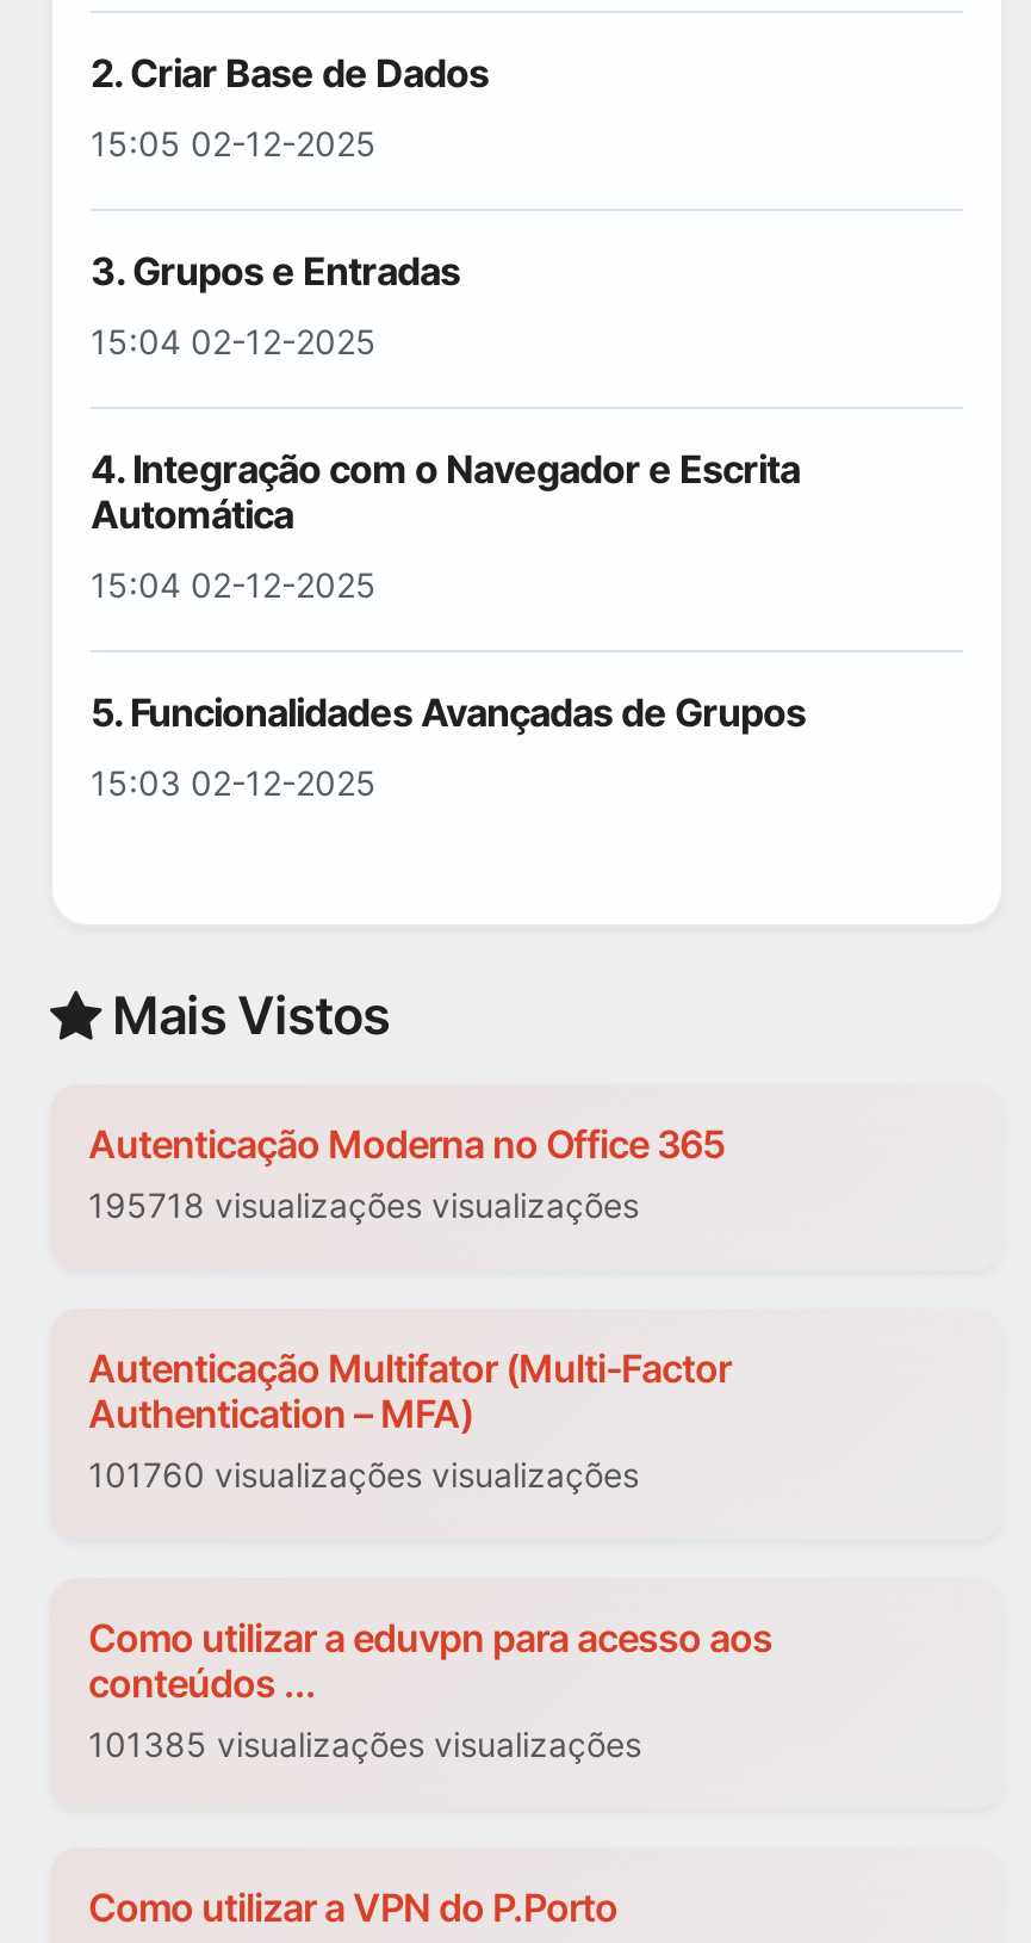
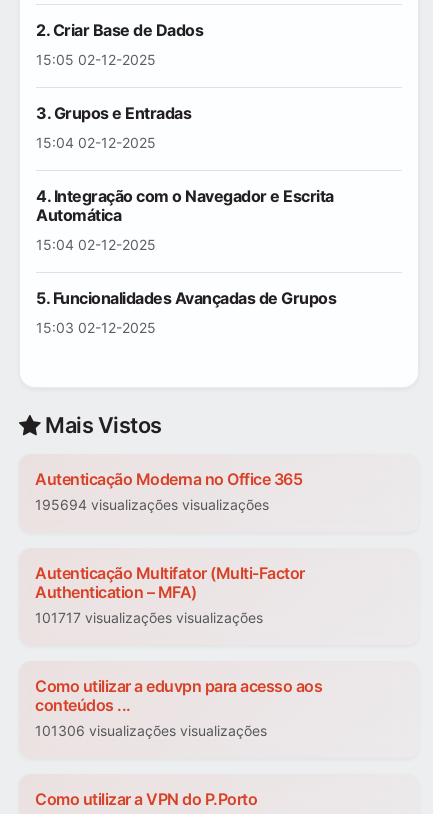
[88,1186,639,1226] 195718 visualizações visualizações -> [35,496,269,513] 195694 visualizações visualizações
[88,1455,639,1496] 101760 visualizações visualizações -> [35,609,263,626] 101717 visualizações visualizações
[88,1725,641,1765] 101385 visualizações visualizações -> [35,722,267,739] 101306 visualizações visualizações

